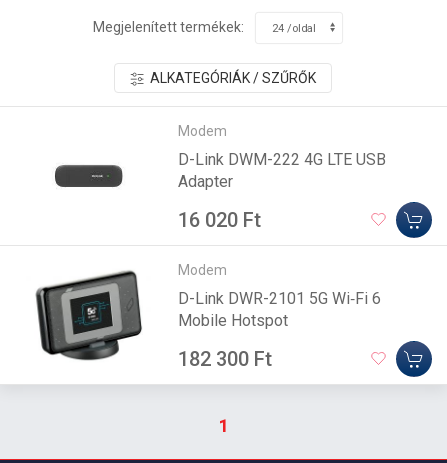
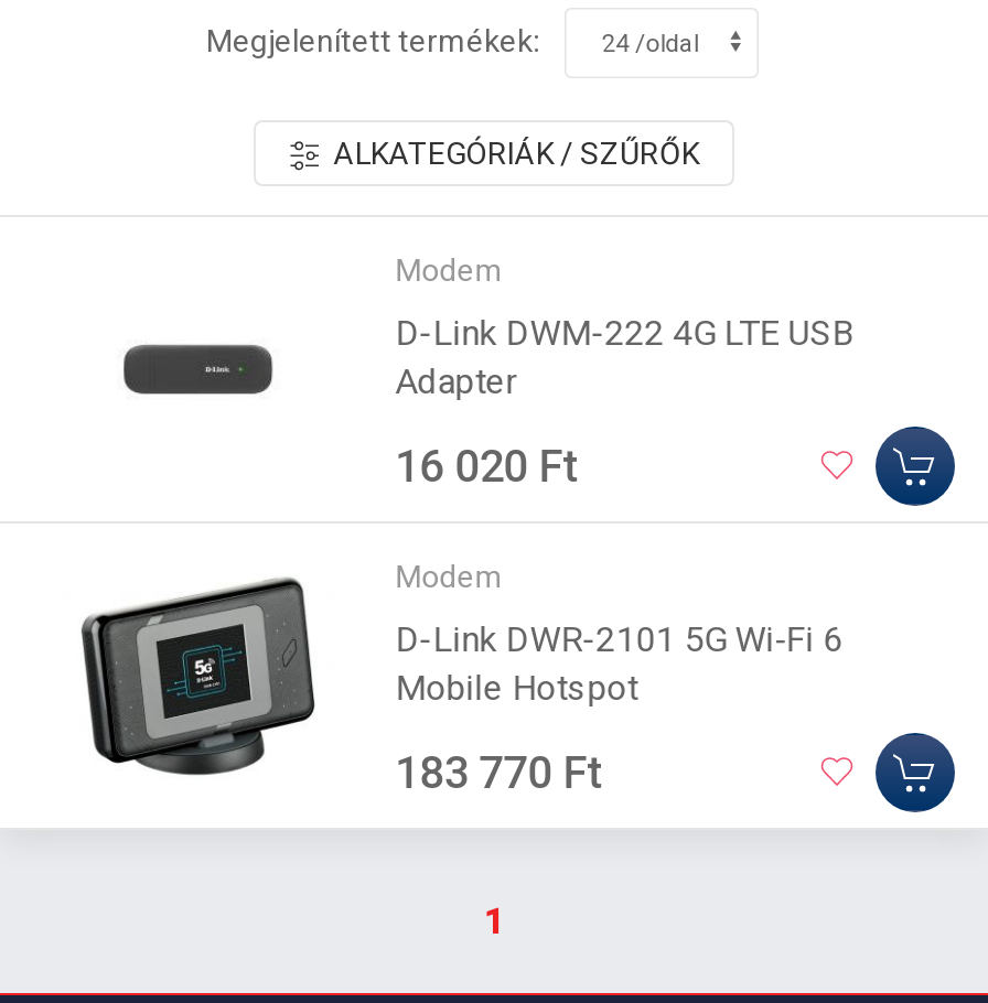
[178,347,272,371] 182 300 Ft -> [395,746,603,799] 183 770 Ft

